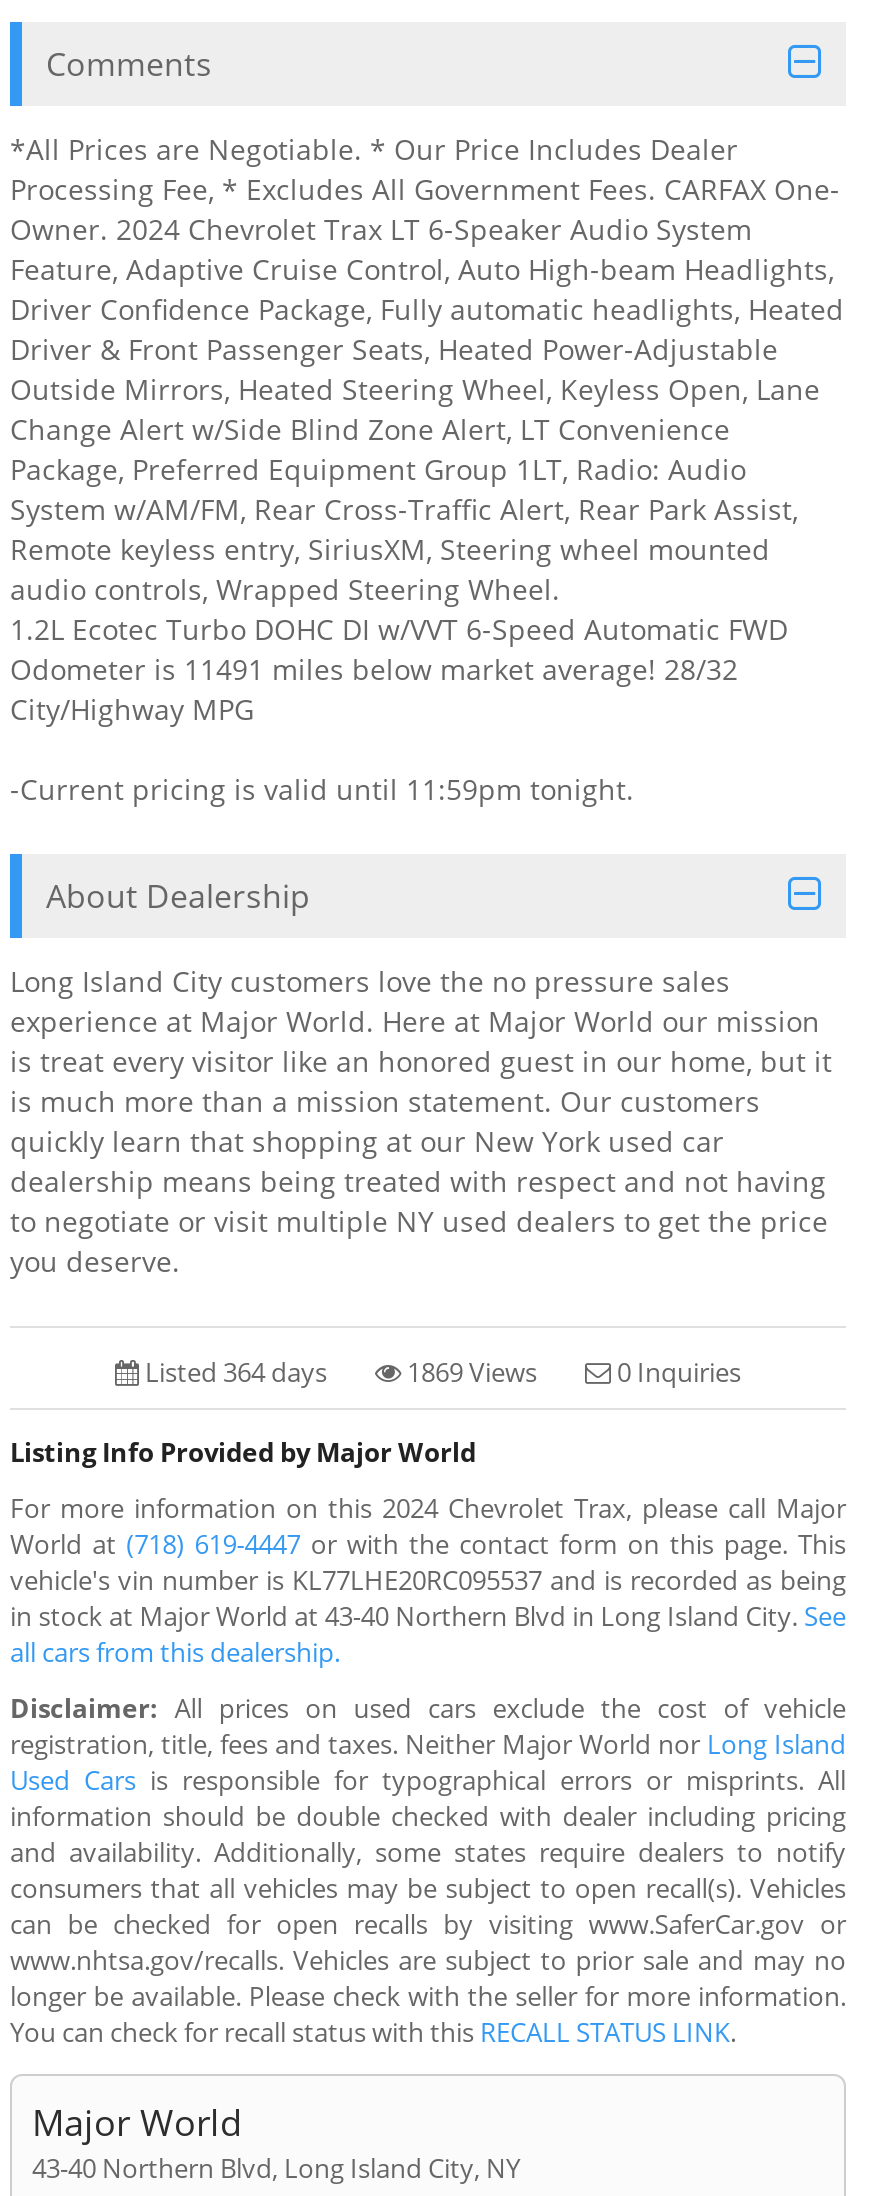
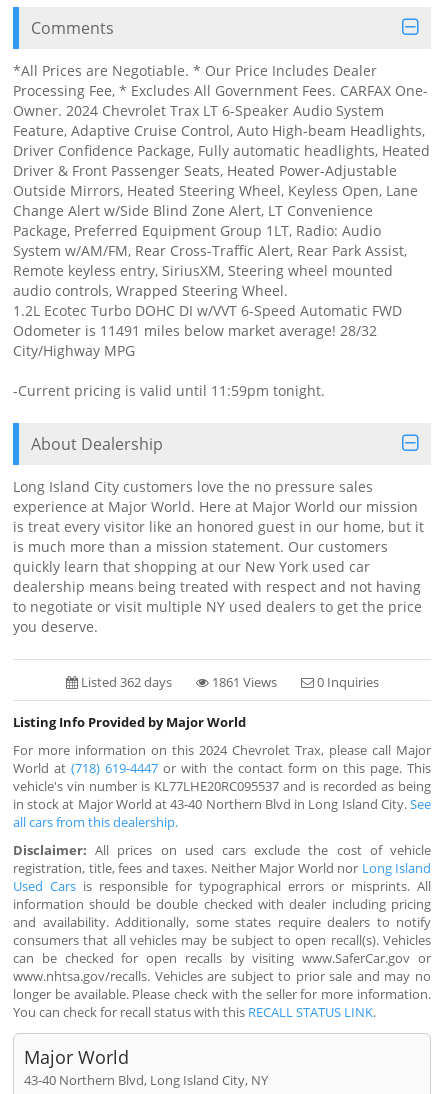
[139,1354,327,1390] Listed 364 days -> [77,673,171,691] Listed 362 days
[401,1354,537,1390] 1869 Views -> [208,673,276,691] 1861 Views

